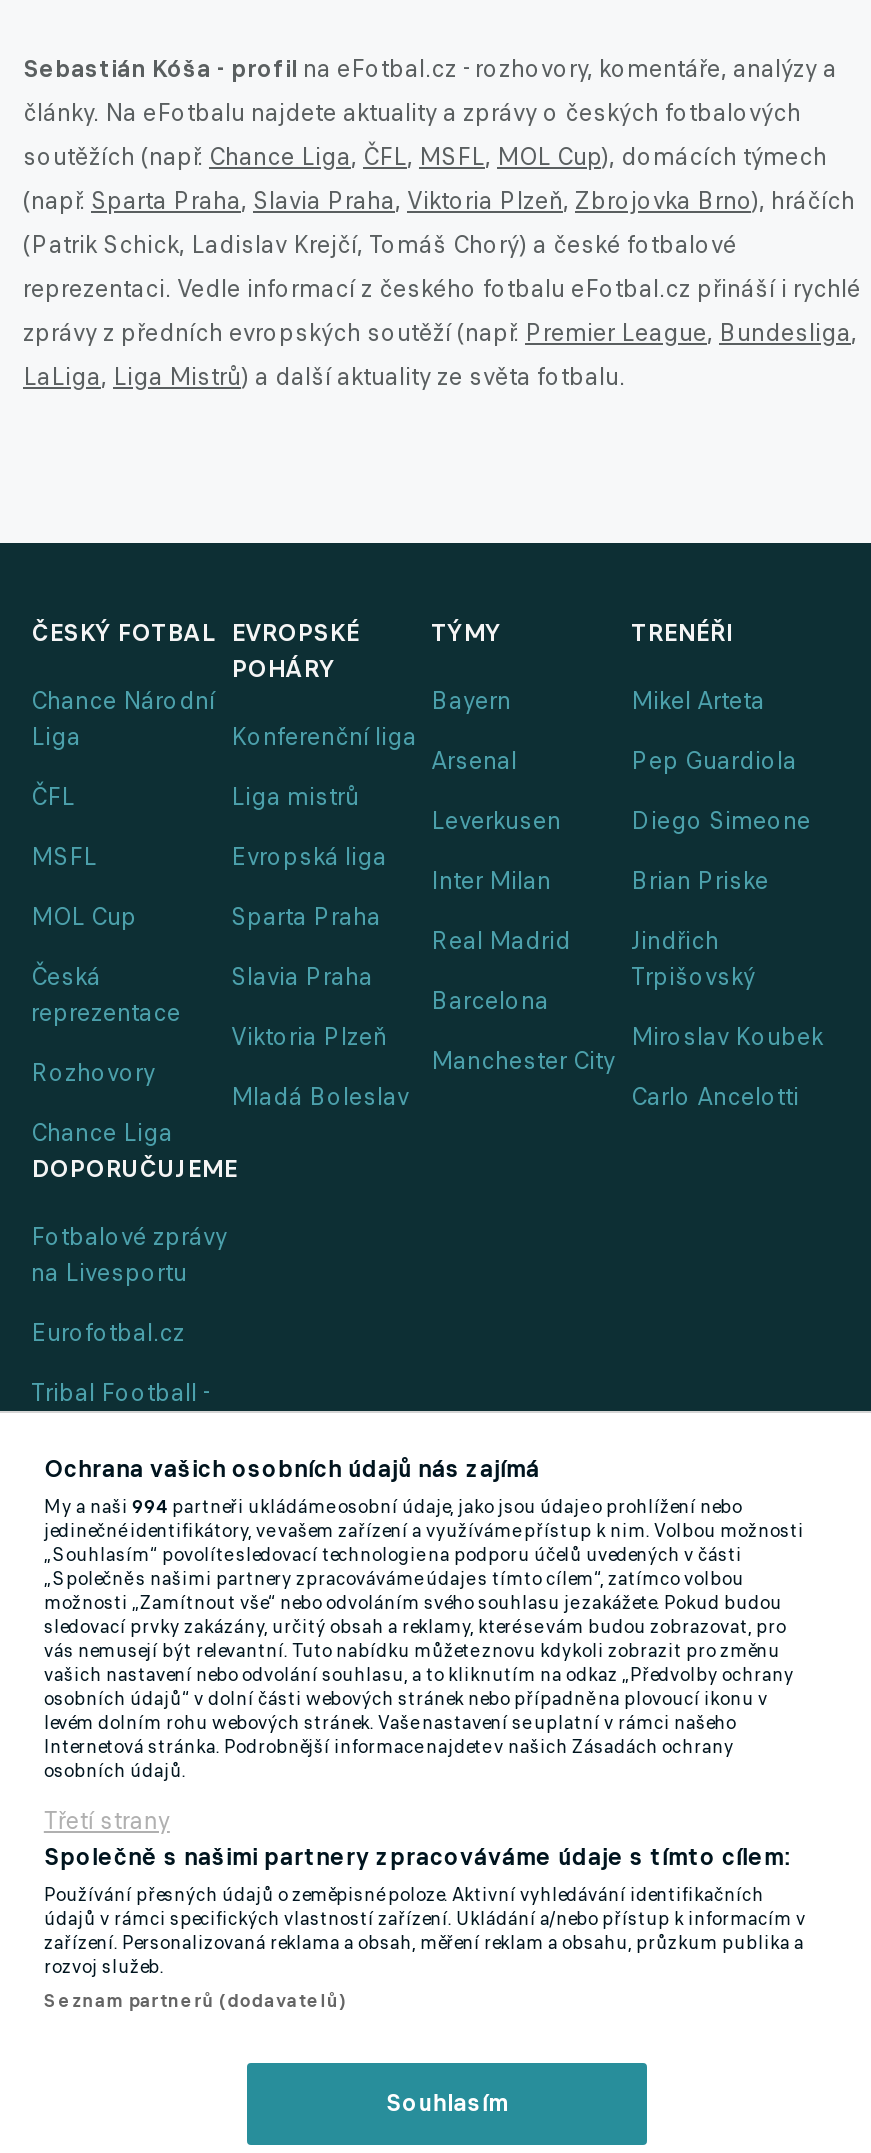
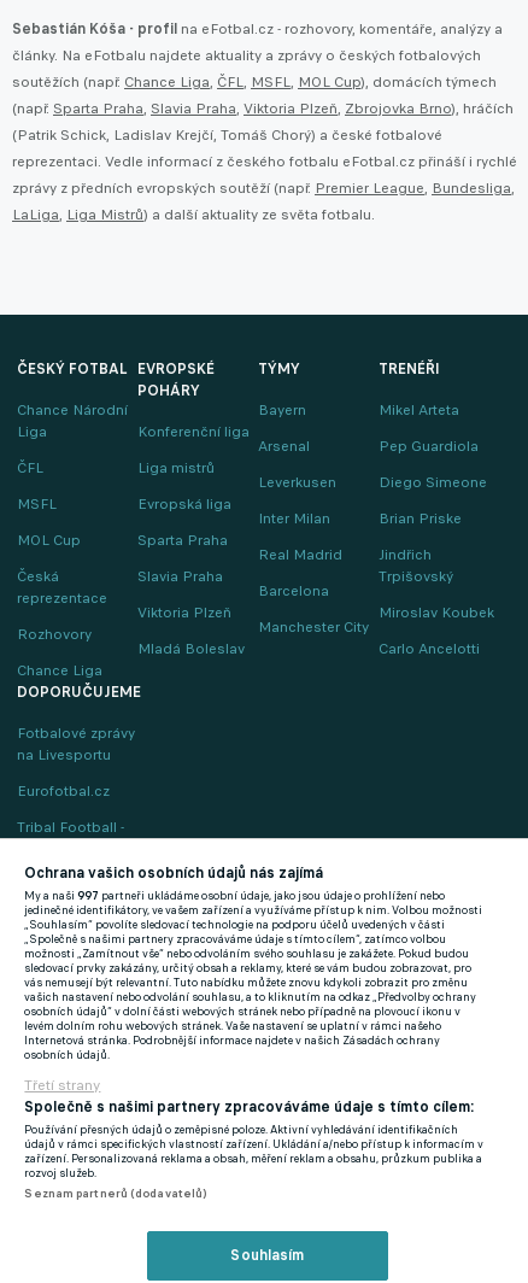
[44,1495,742,1519] My a naši 994 partneři ukládáme osobní údaje, jako jsou údaje o prohlížení nebo -> [25,889,445,903] My a naši 997 partneři ukládáme osobní údaje, jako jsou údaje o prohlížení nebo

